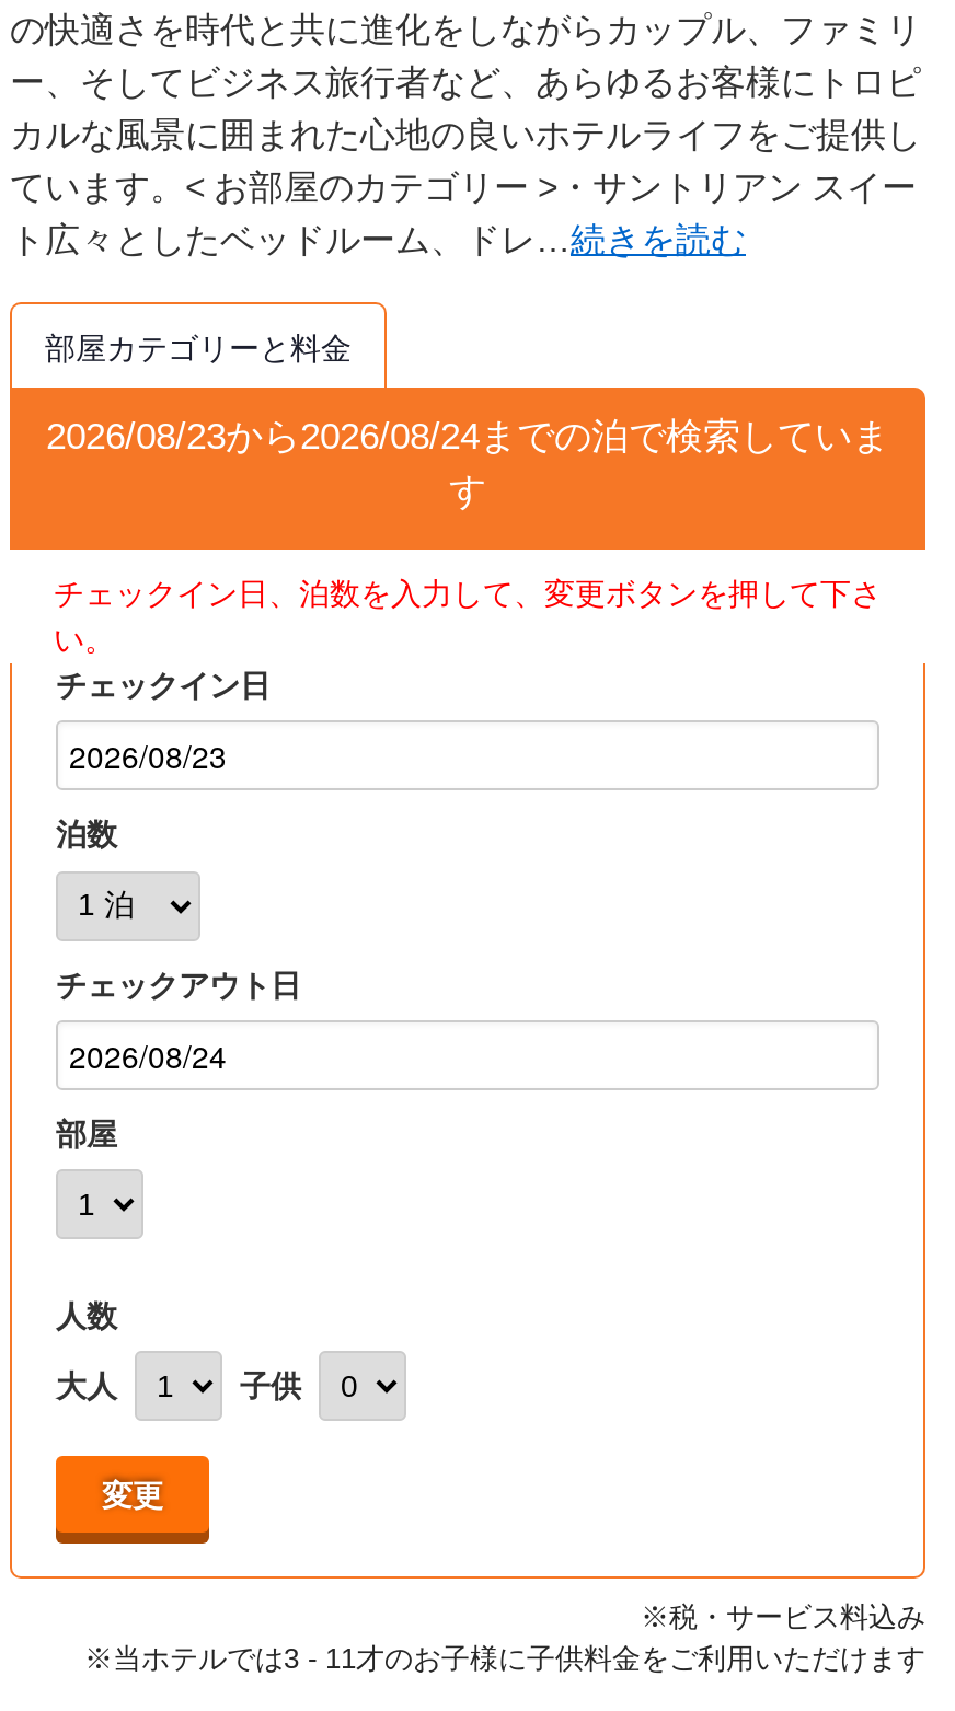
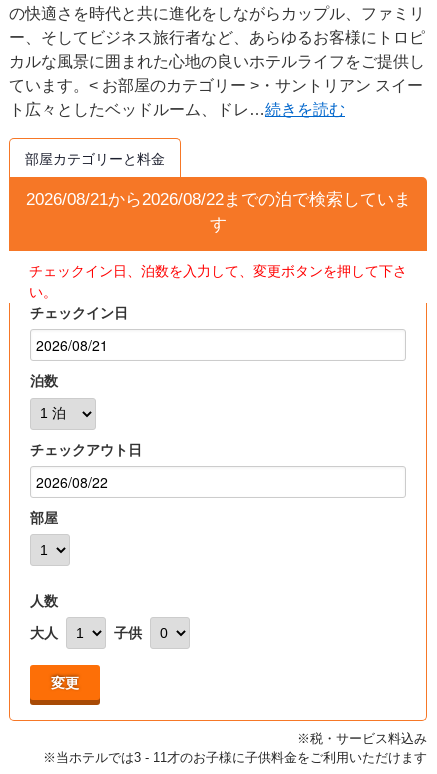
[46,416,889,458] 2026/08/23から2026/08/24までの泊で検索していま -> [25,190,410,209] 2026/08/21から2026/08/22までの泊で検索していま

